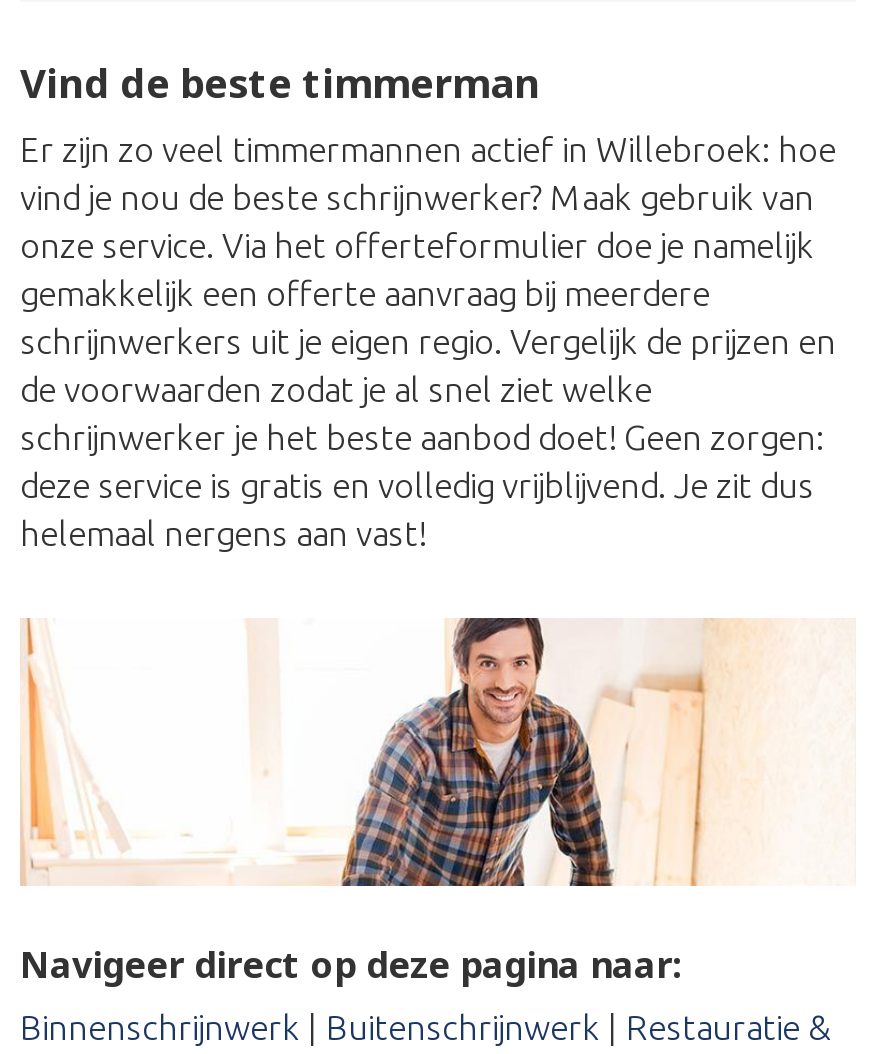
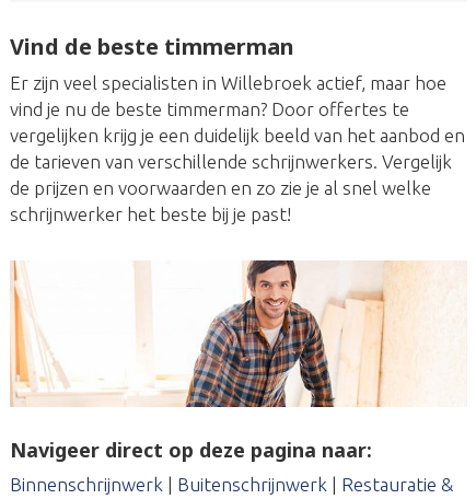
[20,130,836,552] Er zijn zo veel timmermannen actief in Willebroek: hoe | vind je nou de beste schrijnwerker? Maak gebruik van | onze service. Via het offerteformulier doe je namelijk | gemakkelijk een offerte aanvraag bij meerdere | schrijnwerkers uit je eigen regio. Vergelijk de prijzen en | de voorwaarden zodat je al snel ziet welke | schrijnwerker je het beste aanbod doet! Geen zorgen: | deze service is gratis en volledig vrijblijvend. Je zit dus | helemaal nergens aan vast! -> [10,72,465,224] Er zijn veel specialisten in Willebroek actief, maar hoe | vind je nu de beste timmerman? Door offertes te | vergelijken krijg je een duidelijk beeld van het aanbod en | de tarieven van verschillende schrijnwerkers. Vergelijk | de prijzen en voorwaarden en zo zie je al snel welke | schrijnwerker het beste bij je past!

